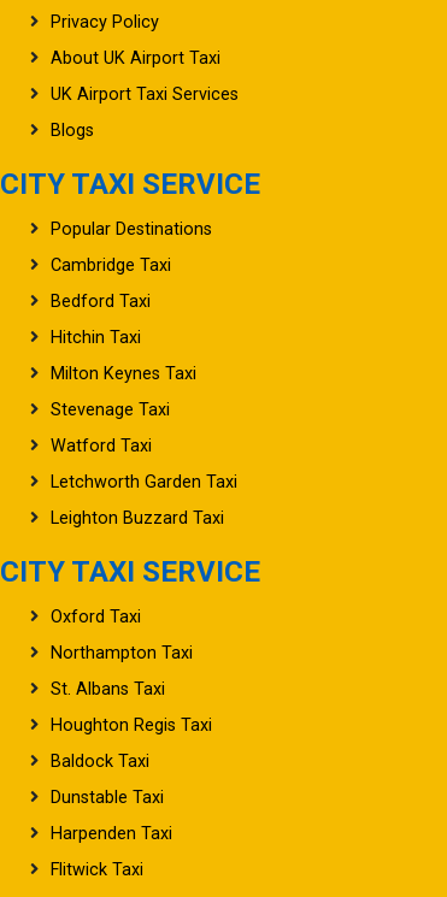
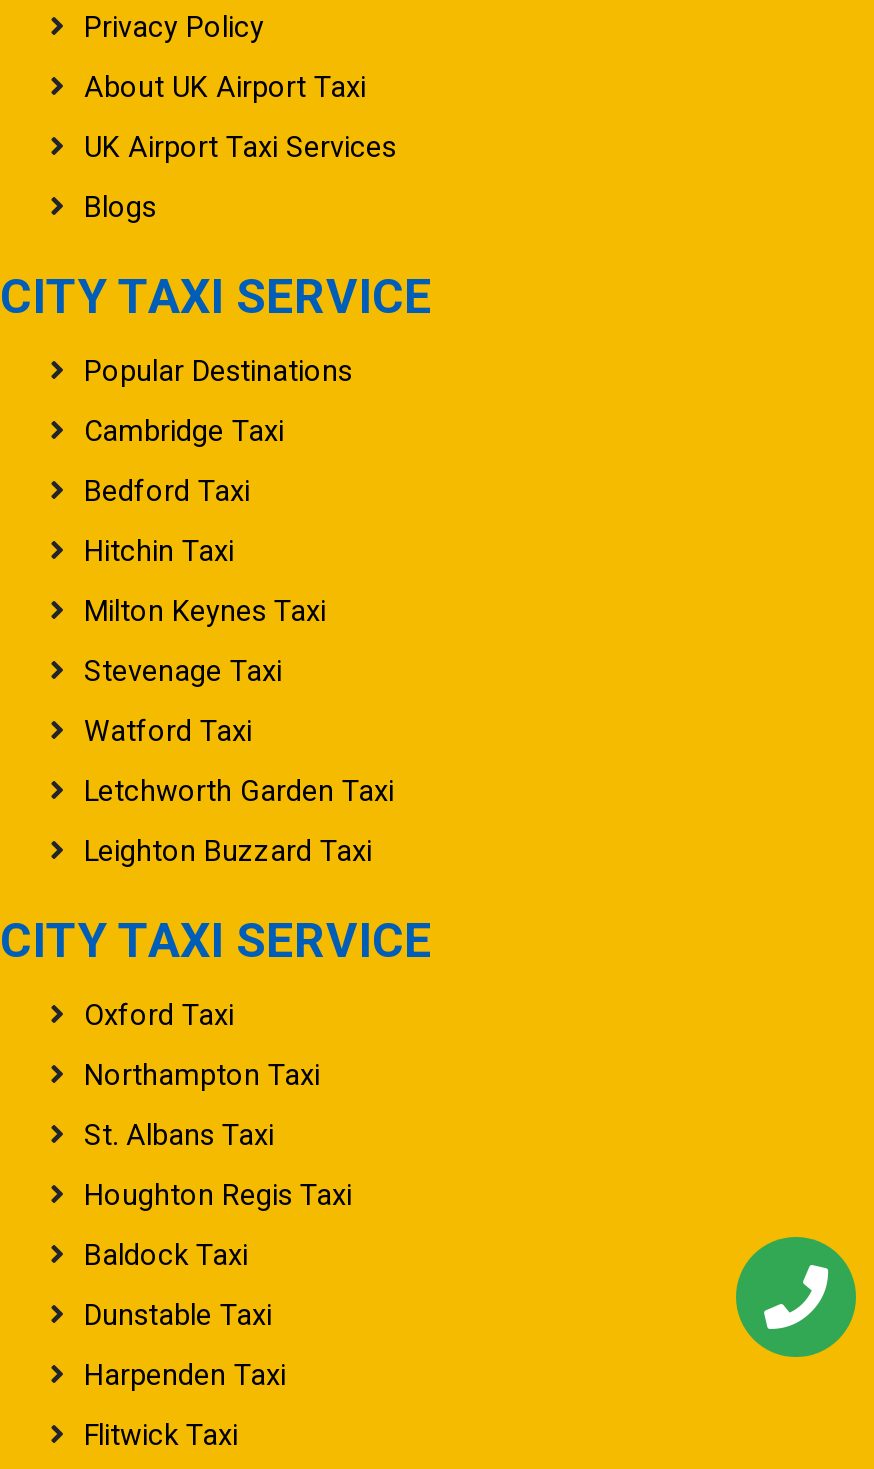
none -> [734,1235,858,1359] [image]

